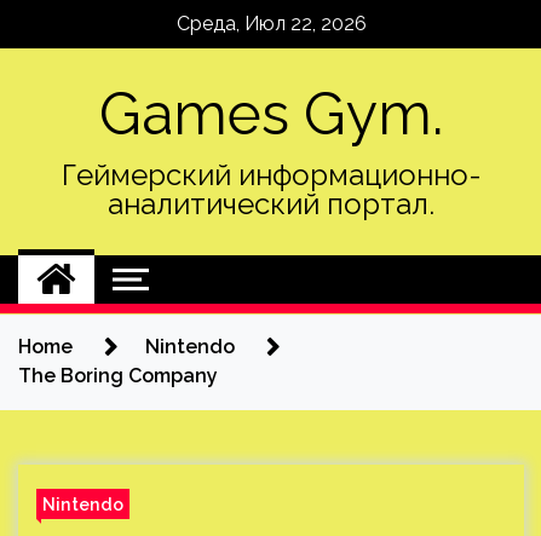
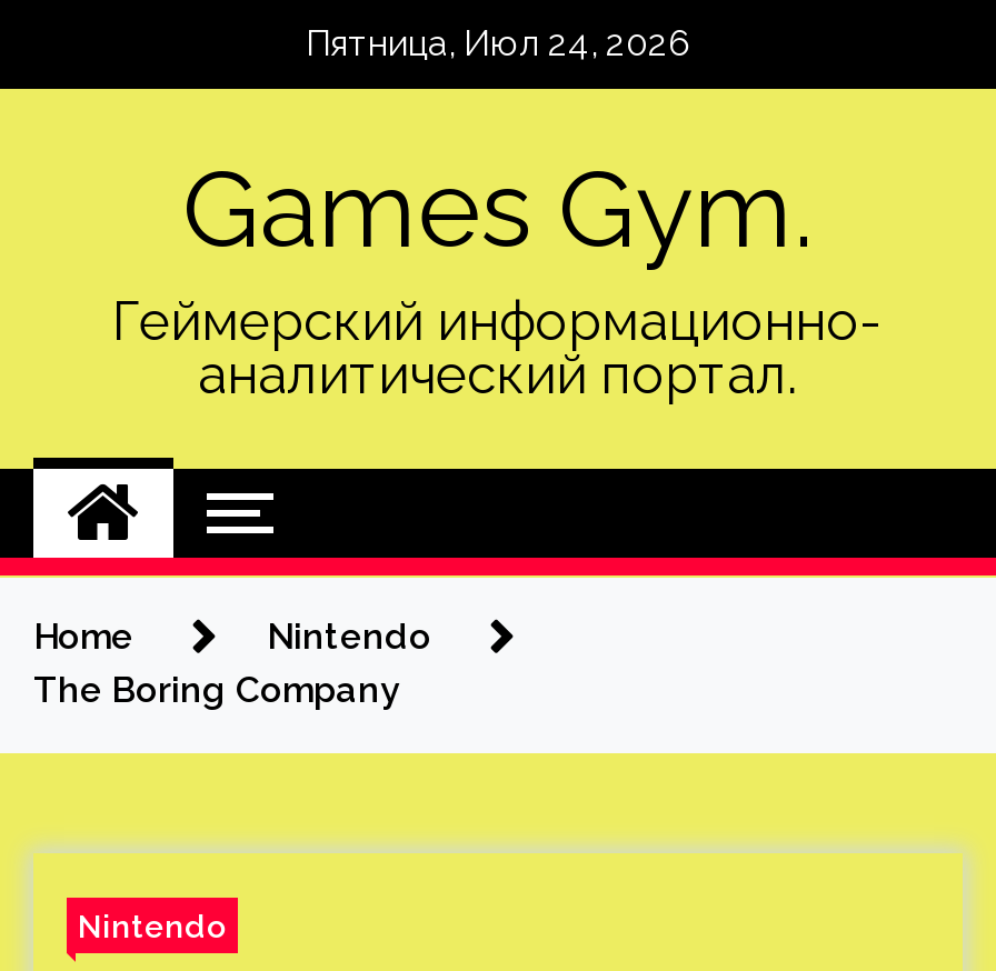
[176,12,366,35] Среда, Июл 22, 2026 -> [306,22,690,64] Пятница, Июл 24, 2026

